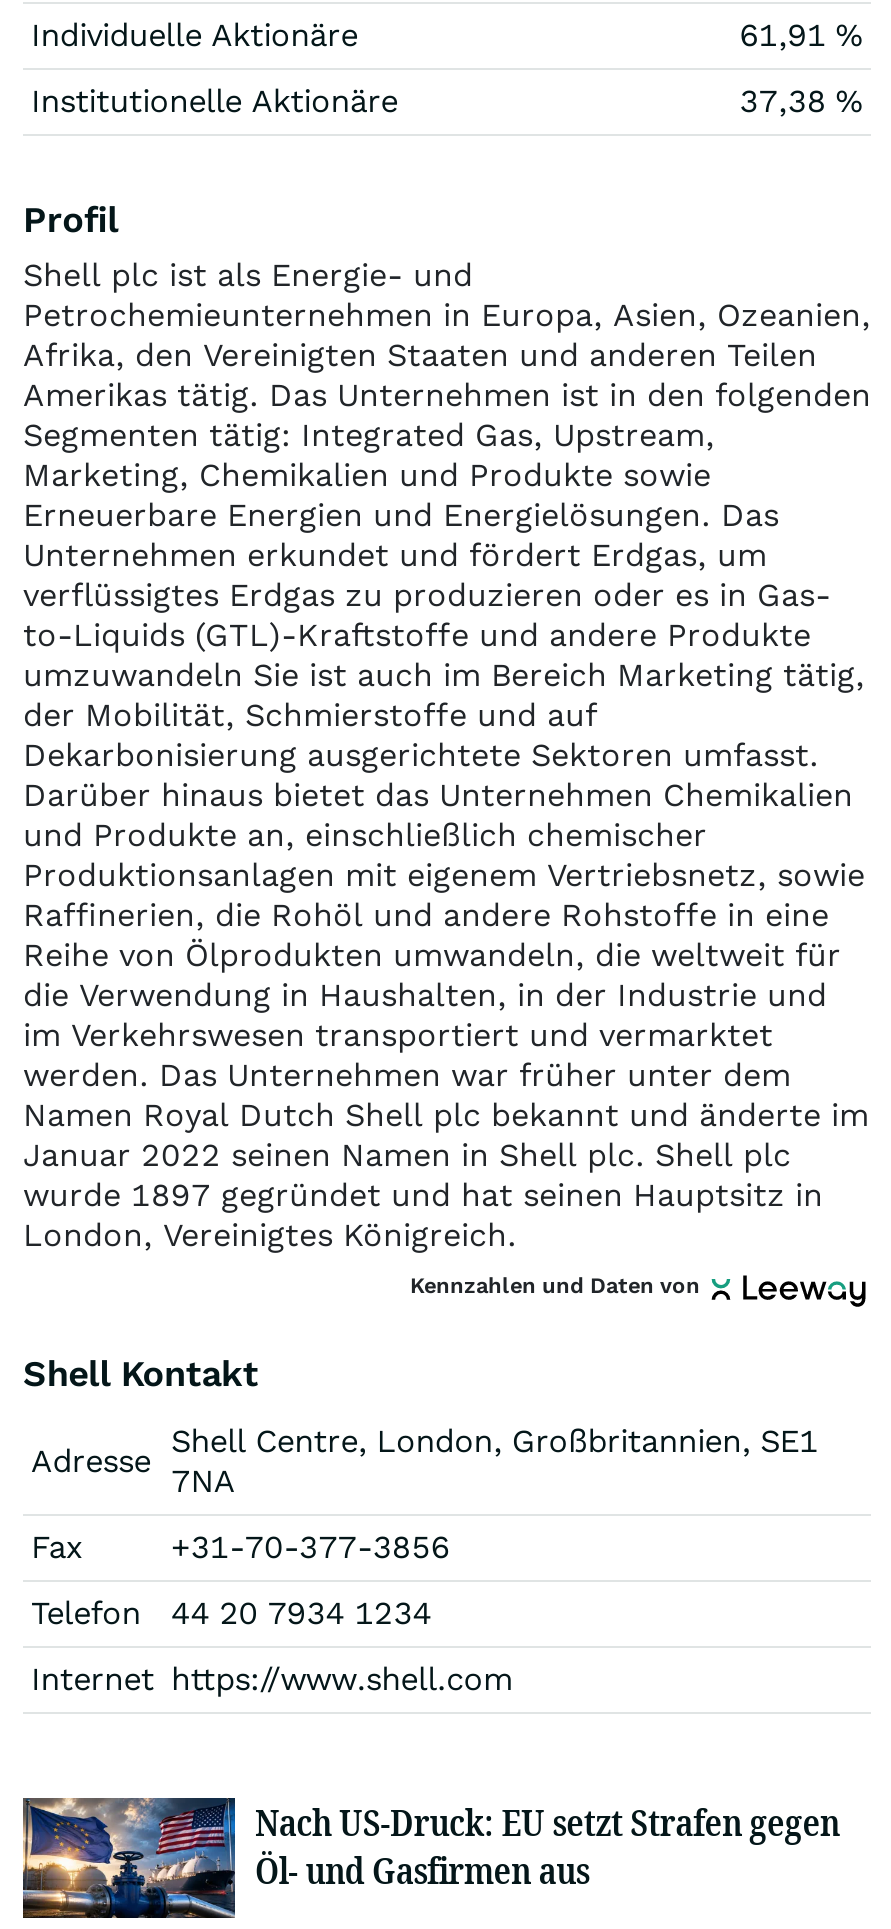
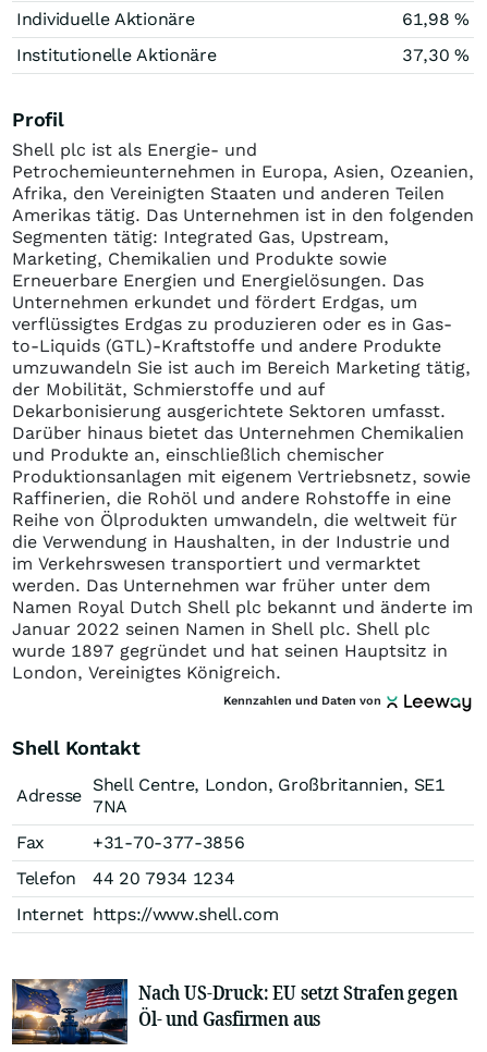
[739,16,863,54] 61,91 % -> [402,9,470,29] 61,98 %
[739,82,863,120] 37,38 % -> [402,45,470,65] 37,30 %

